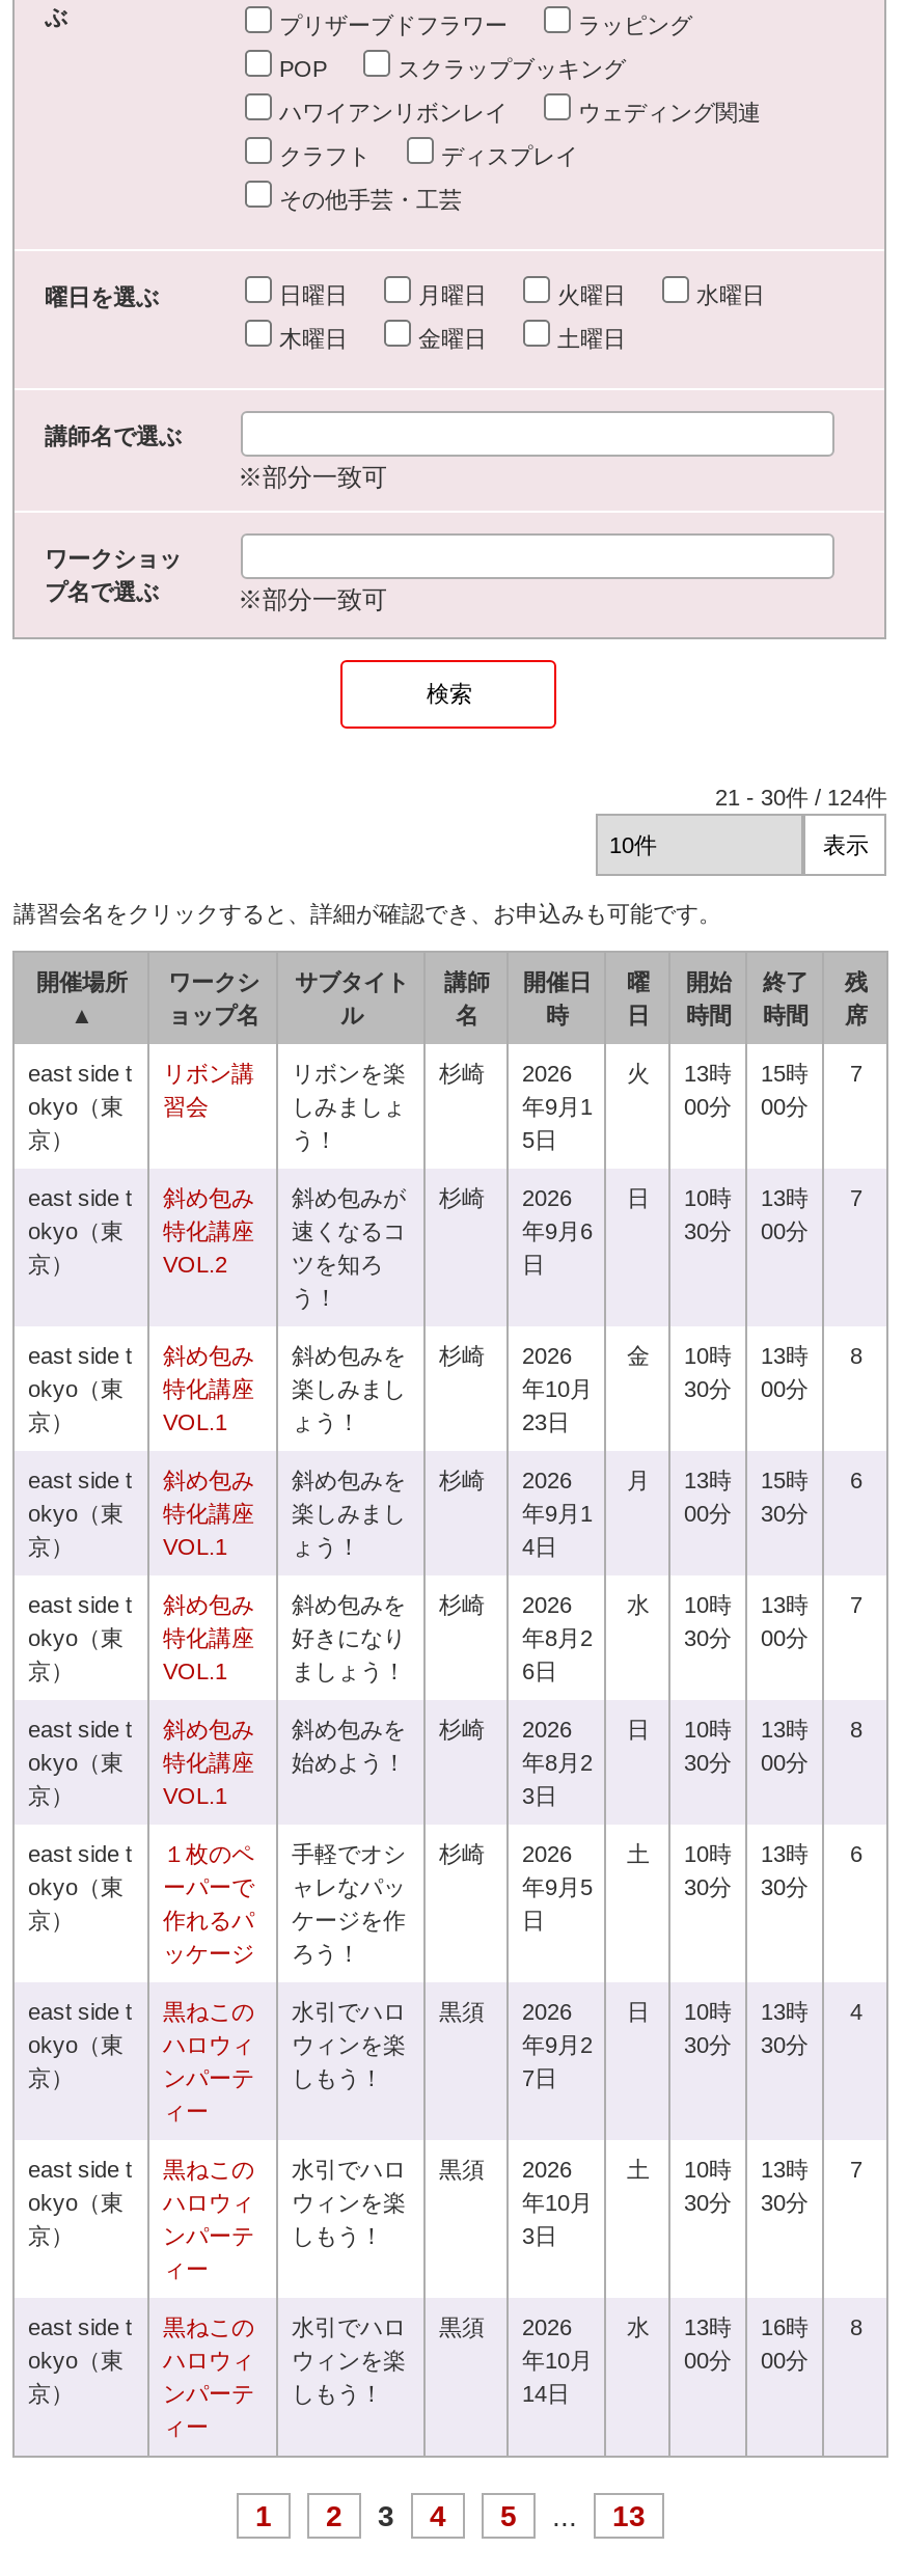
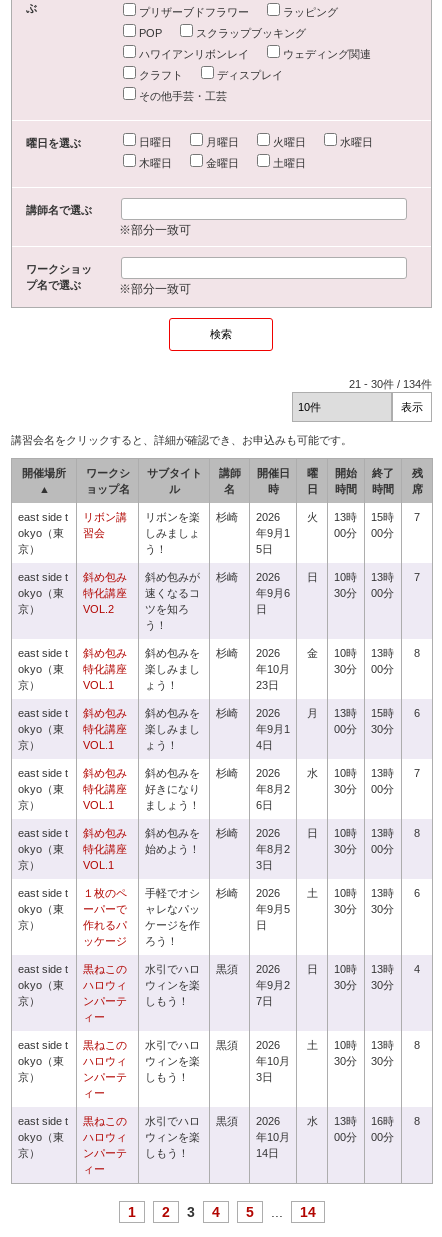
[715,785,887,810] 21 - 30件 / 124件 -> [349,378,432,390] 21 - 30件 / 134件
[627,2157,862,2182] 土 10時 13時 7 -> [307,1039,420,1051] 土 10時 13時 8
[612,2499,646,2532] 13 -> [300,1204,316,1220] 14

